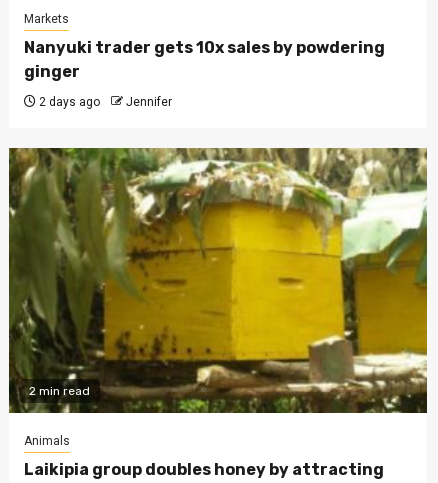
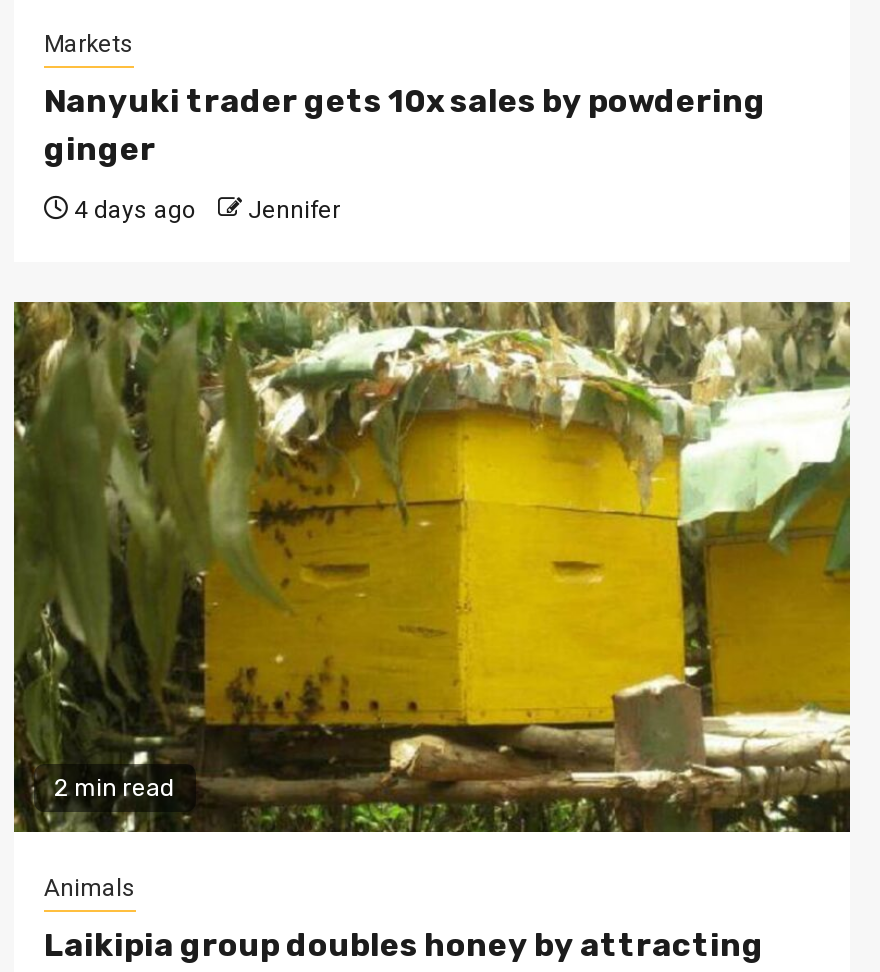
[36,95,172,109] 2 days ago Jennifer -> [68,196,340,224] 4 days ago Jennifer

